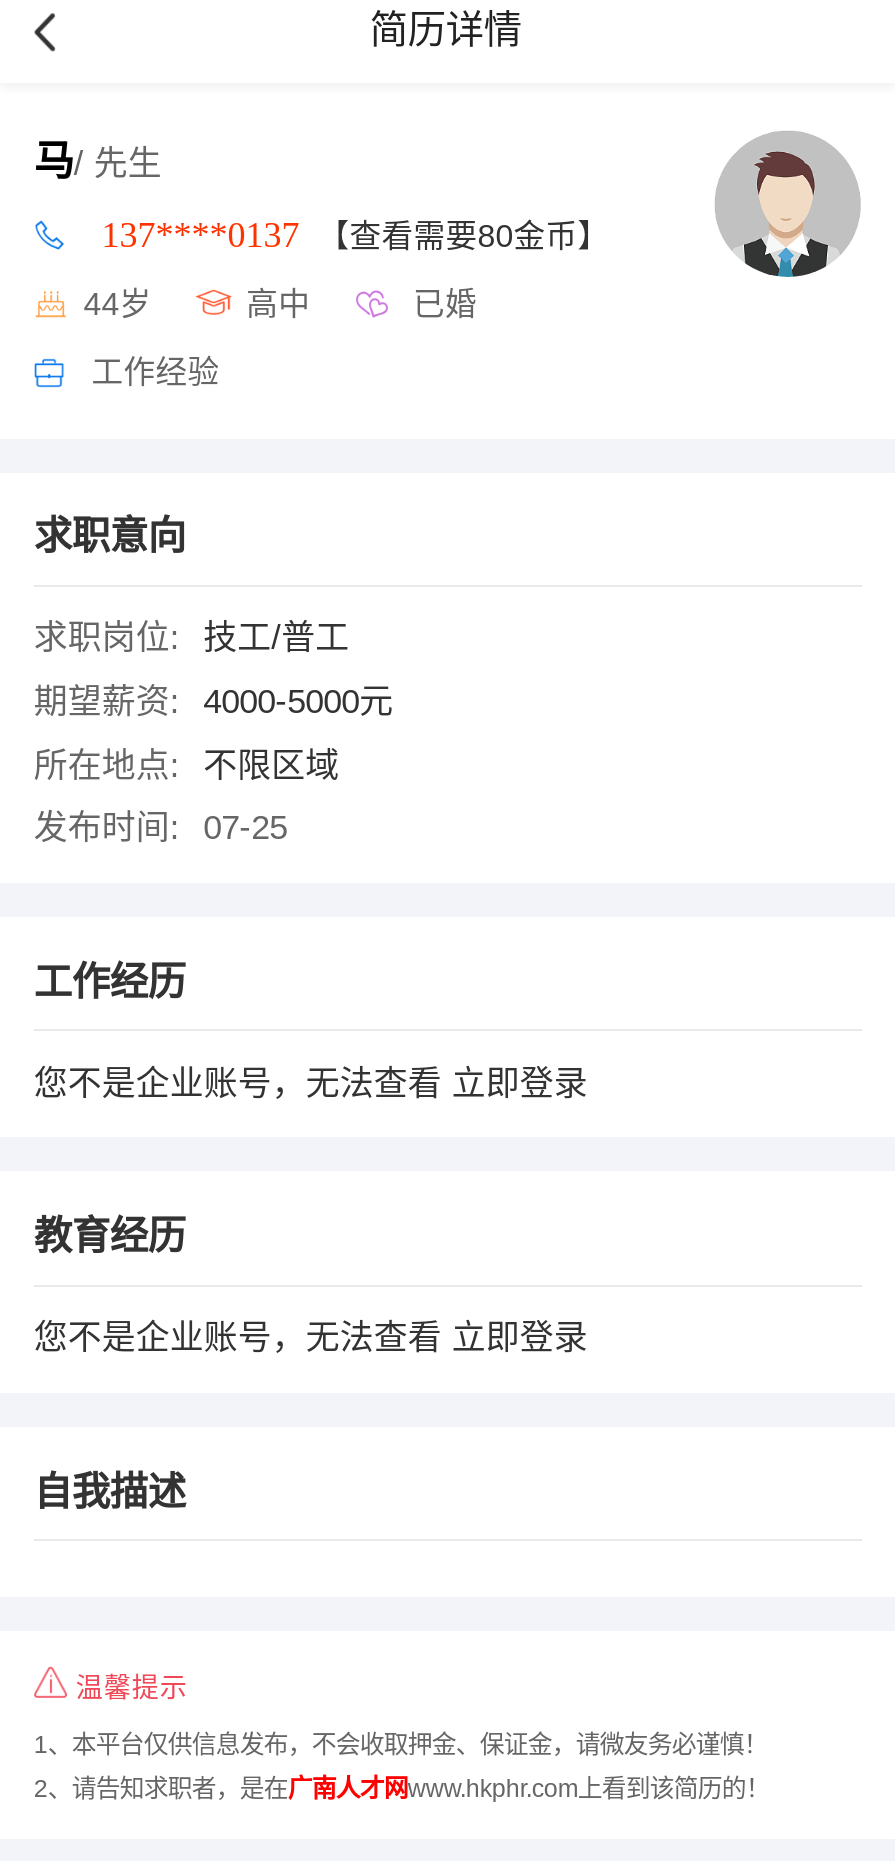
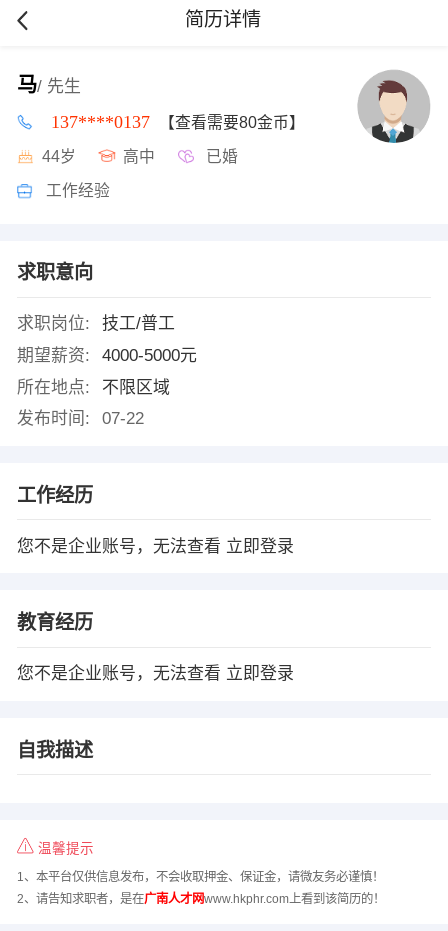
[34,810,287,848] 发布时间: 07-25 -> [17,409,144,428] 发布时间: 07-22

